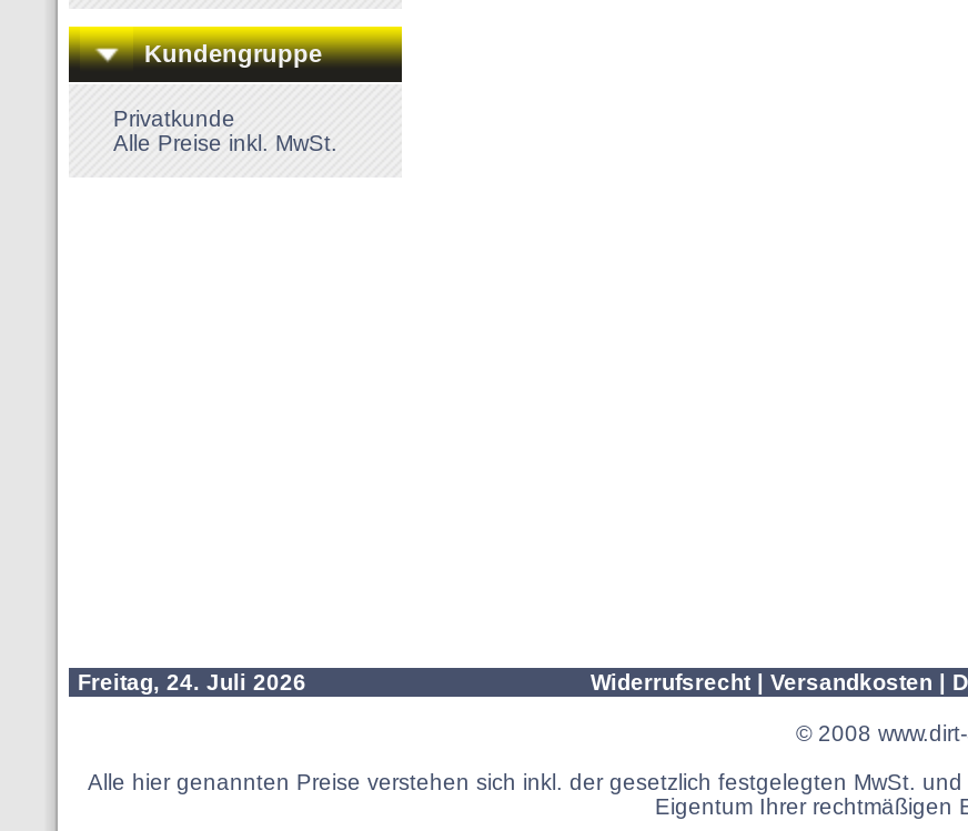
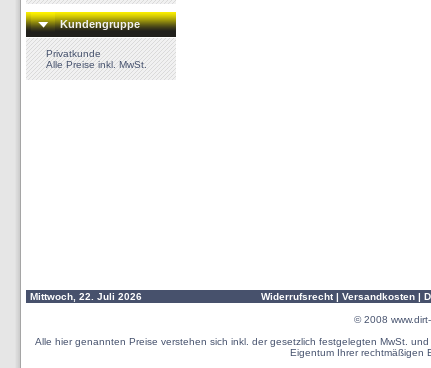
[71,670,313,695] Freitag, 24. Juli 2026 -> [27,291,145,302] Mittwoch, 22. Juli 2026

